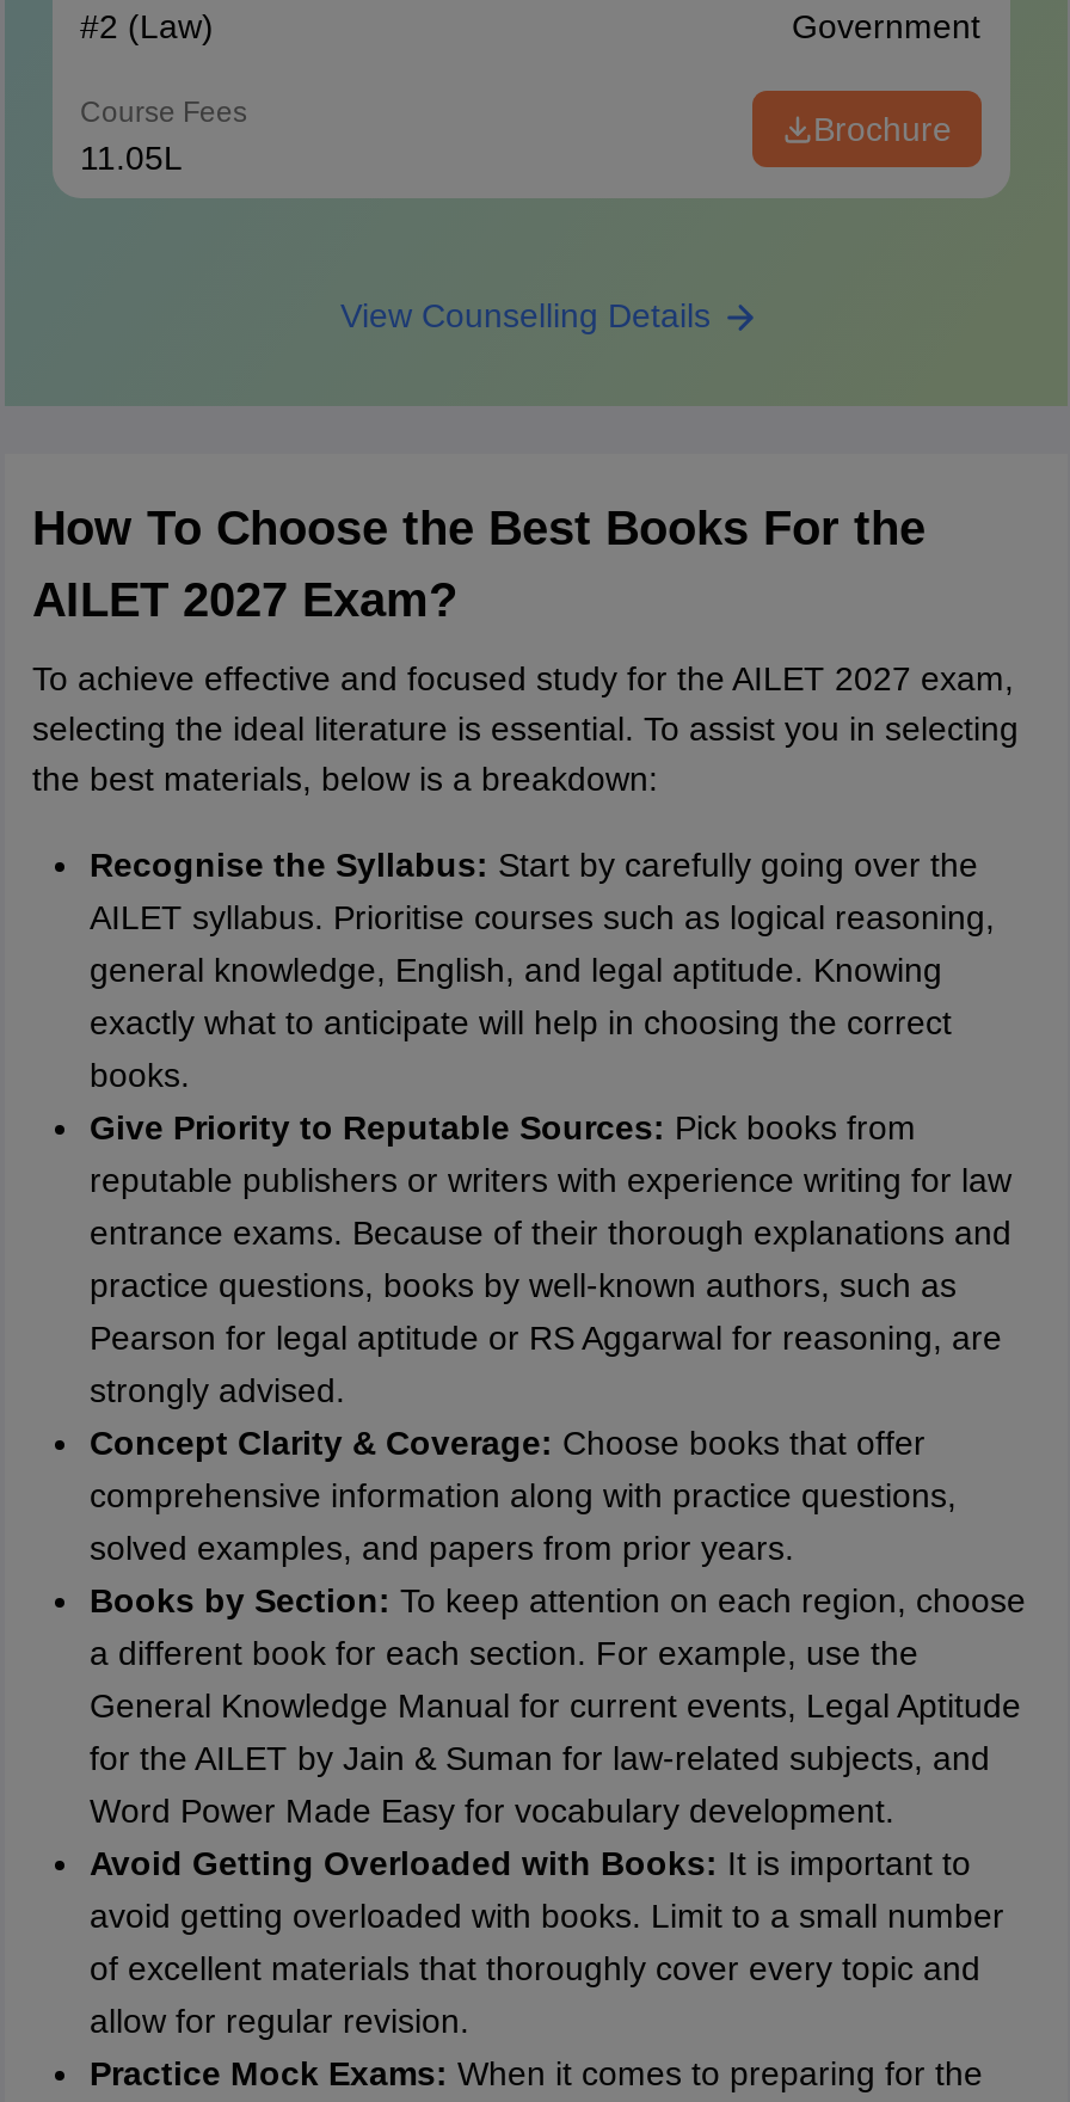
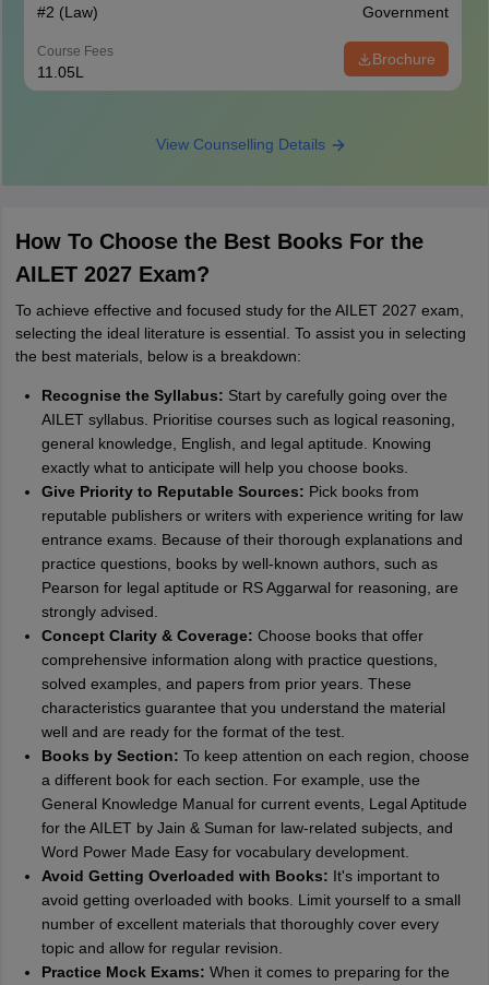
[90,1003,952,1094] exactly what to anticipate will help in choosing the correct | books. -> [41,459,408,476] exactly what to anticipate will help you choose books.
moved [90,1108,1011,1514] -> [41,483,462,668]: Give Priority to Reputable Sources: Pick books from | reputable publishers or writers with experience writing for law | entrance exams. Because of their thorough explanations and | practice questions, books by well-known authors, such as | Pearson for legal aptitude or RS Aggarwal for reasoning, are | strongly advised. | Concept Clarity & Coverage: Choose books that offer | comprehensive information along with practice questions,
[90,1529,794,1567] solved examples, and papers from prior years. -> [41,675,445,740] solved examples, and papers from prior years. These | characteristics guarantee that you understand the material | well and are ready for the format of the test.
[90,1844,1004,2040] Avoid Getting Overloaded with Books: It is important to | avoid getting overloaded with books. Limit to a small number | of excellent materials that thoroughly cover every topic and | allow for regular revision. -> [41,867,460,957] Avoid Getting Overloaded with Books: It's important to | avoid getting overloaded with books. Limit yourself to a small | number of excellent materials that thoroughly cover every | topic and allow for regular revision.

